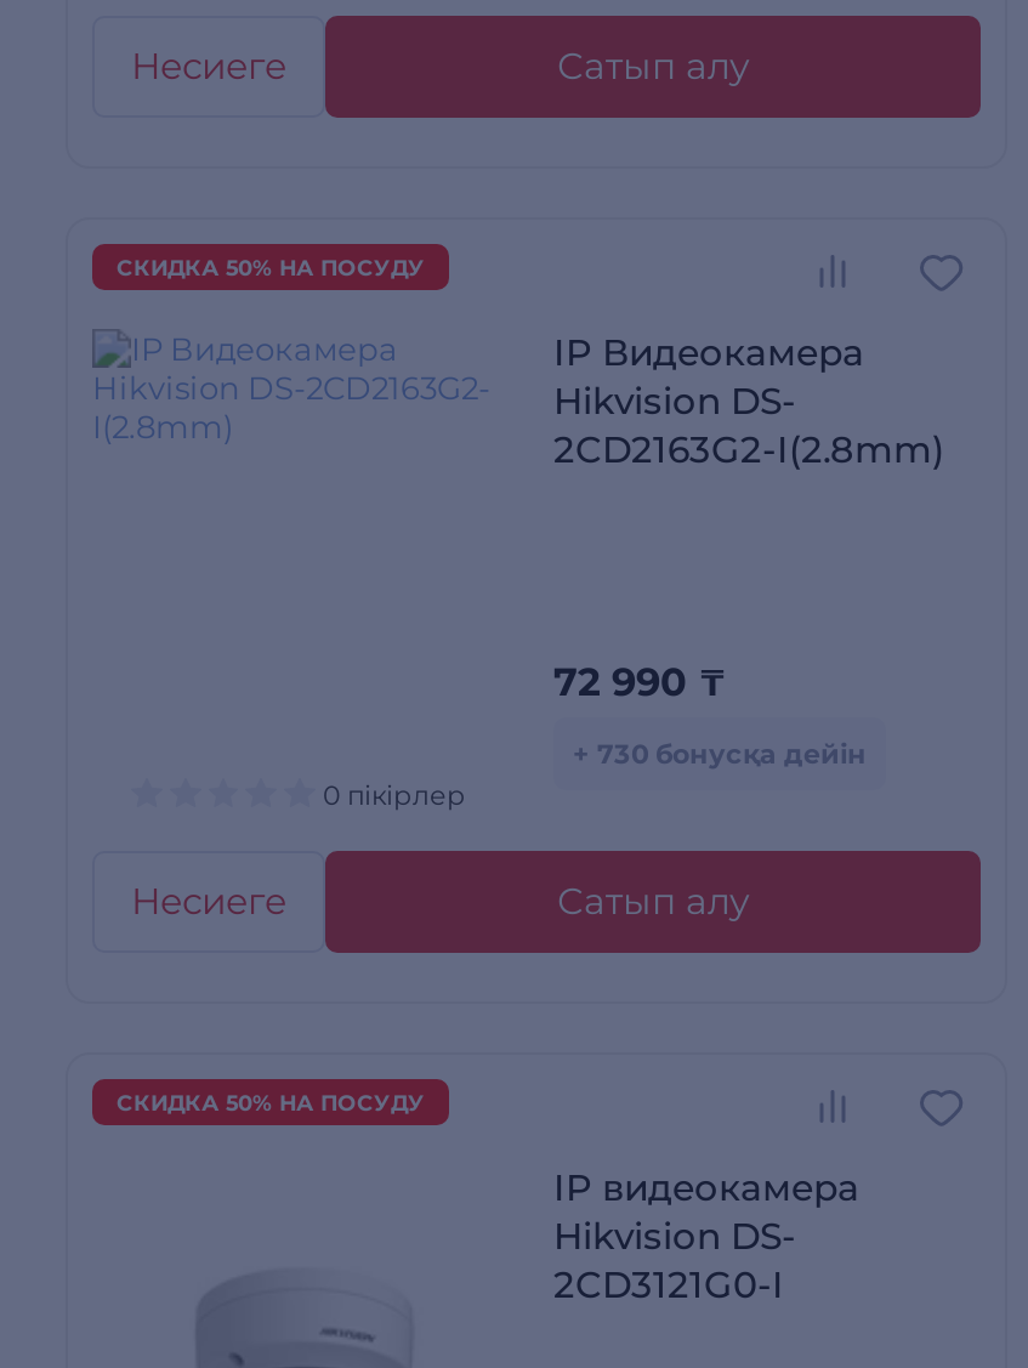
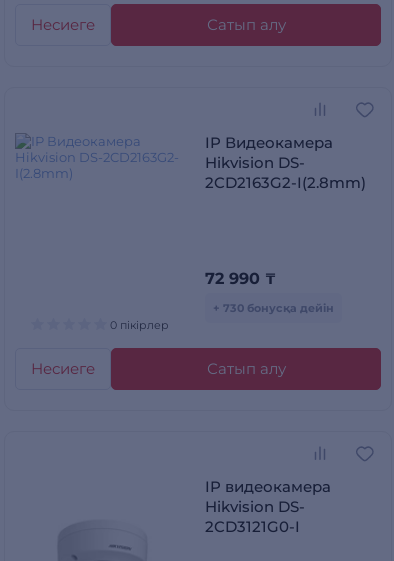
[117,254,425,281] СКИДКА 50% НА ПОСУДУ -> none
[117,1089,425,1116] СКИДКА 50% НА ПОСУДУ -> none

